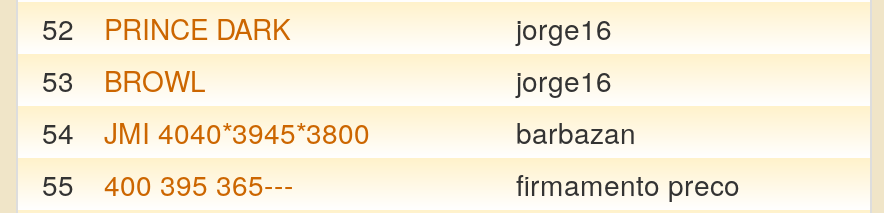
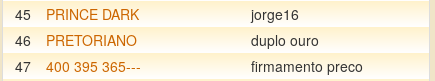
[42,8,290,48] 52 PRINCE DARK -> [15,4,139,24] 45 PRINCE DARK
[42,60,636,204] 53 | BROWL | jorge16 | 54 | JMI 4040*3945*3800 | barbazan | 55 -> [15,30,319,76] 46 | PRETORIANO | duplo ouro | 47

